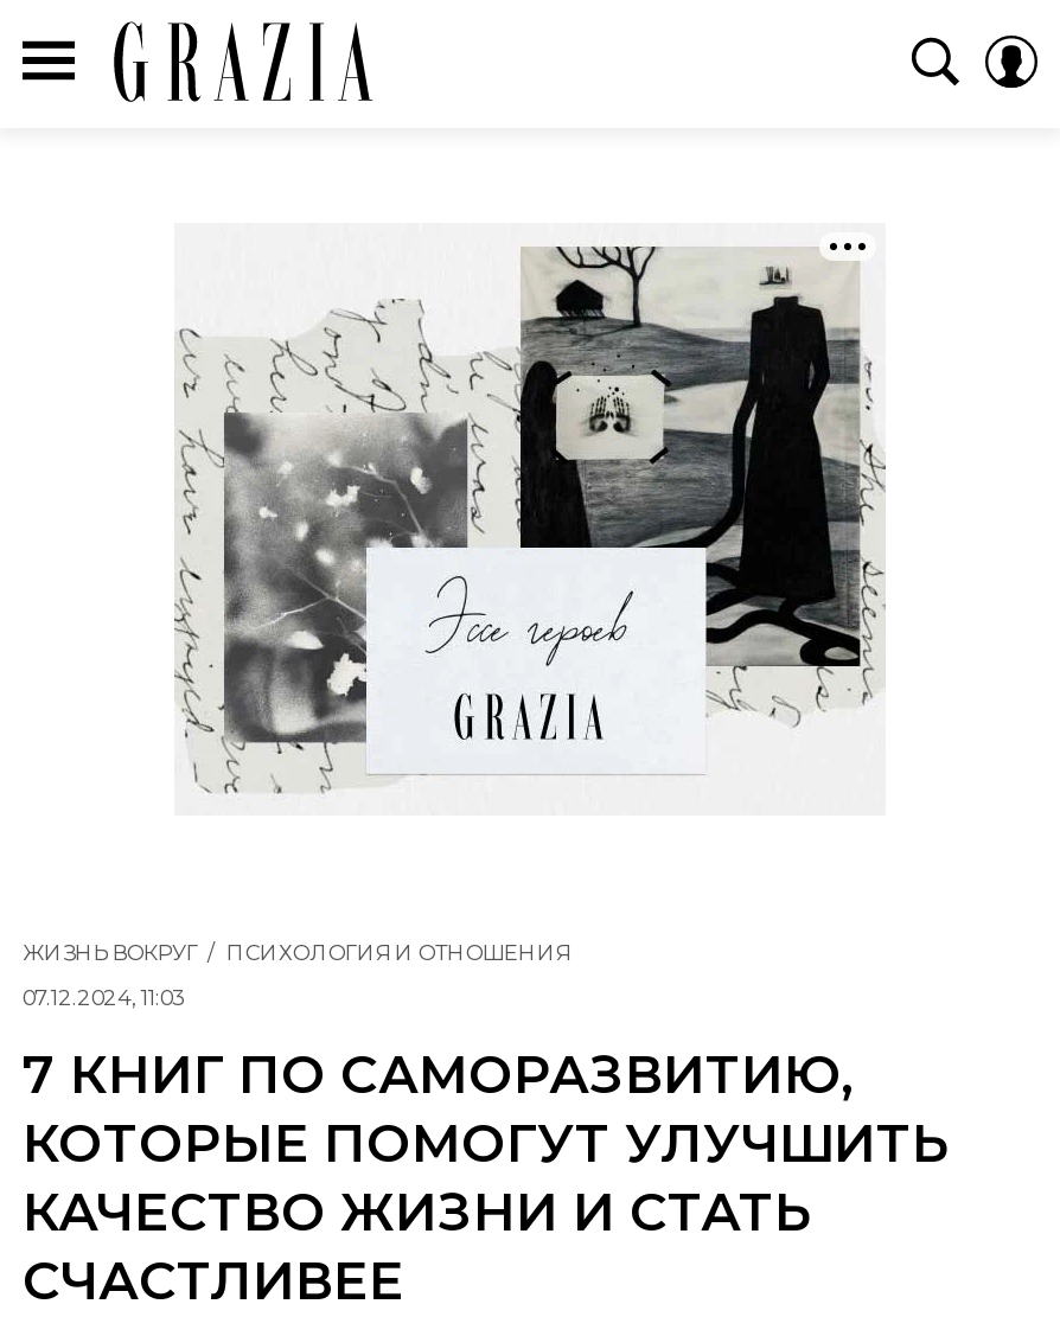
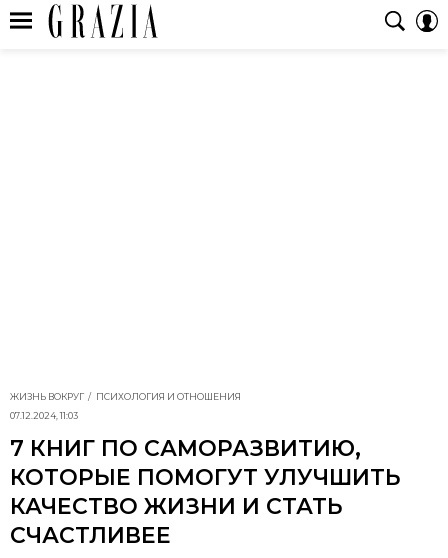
[174,242,886,797] [image] -> none

